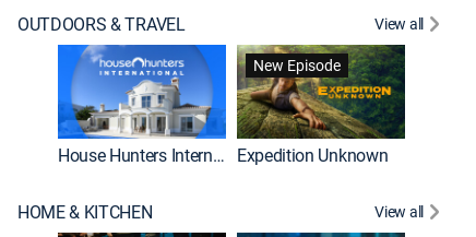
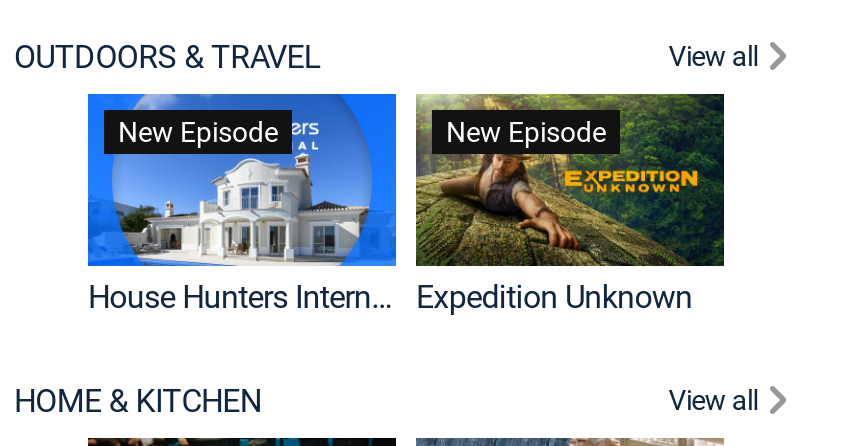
none -> [118,111,278,149] New Episode

